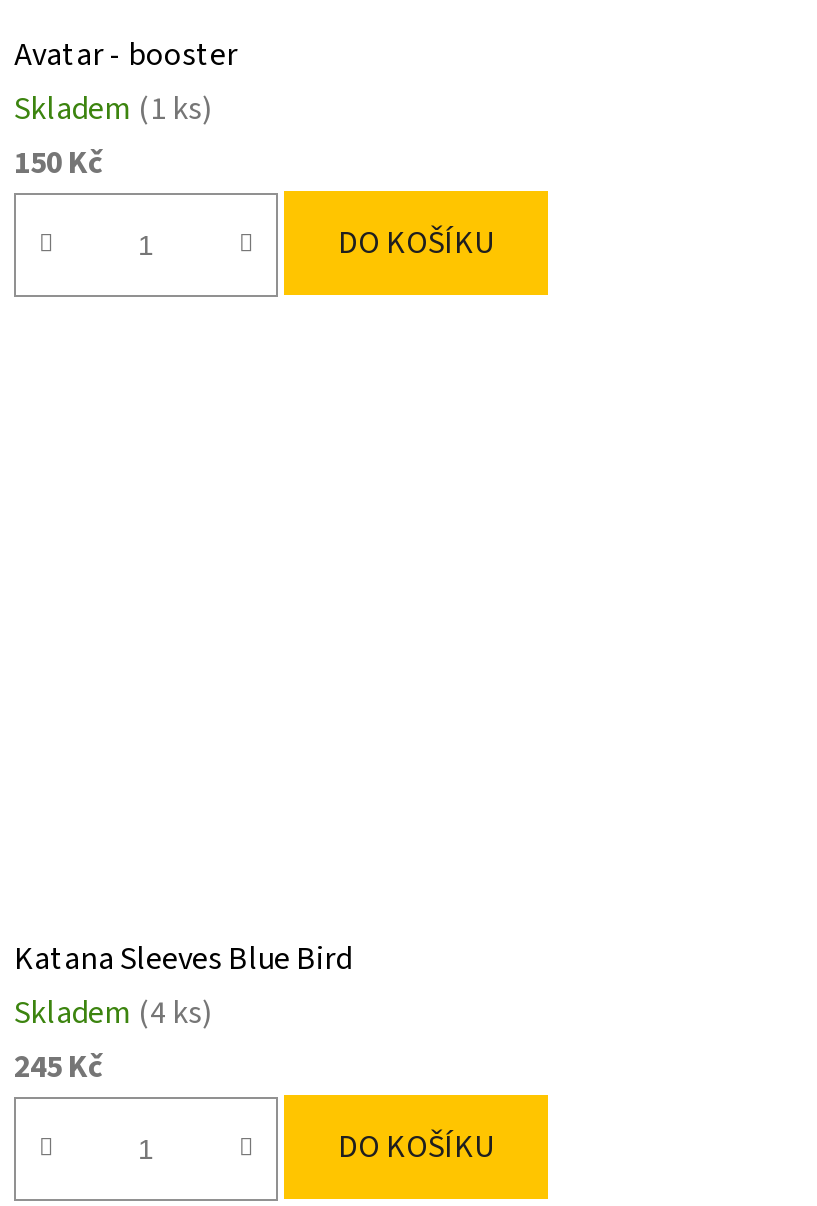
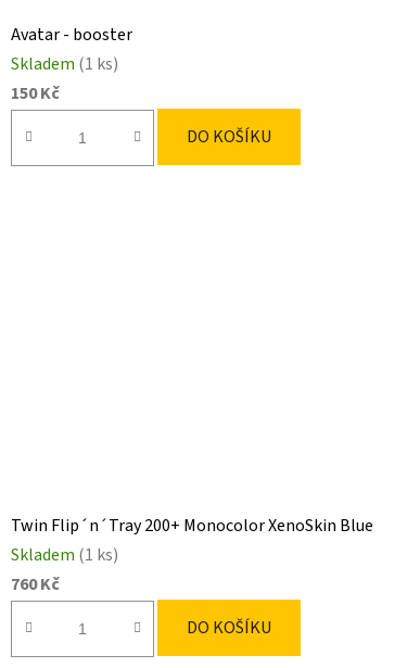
[14,937,352,1089] Katana Sleeves Blue Bird | Skladem (4 ks) | 245 Kč -> [11,514,373,596] Twin Flip´n´Tray 200+ Monocolor XenoSkin Blue | Skladem (1 ks) | 760 Kč

